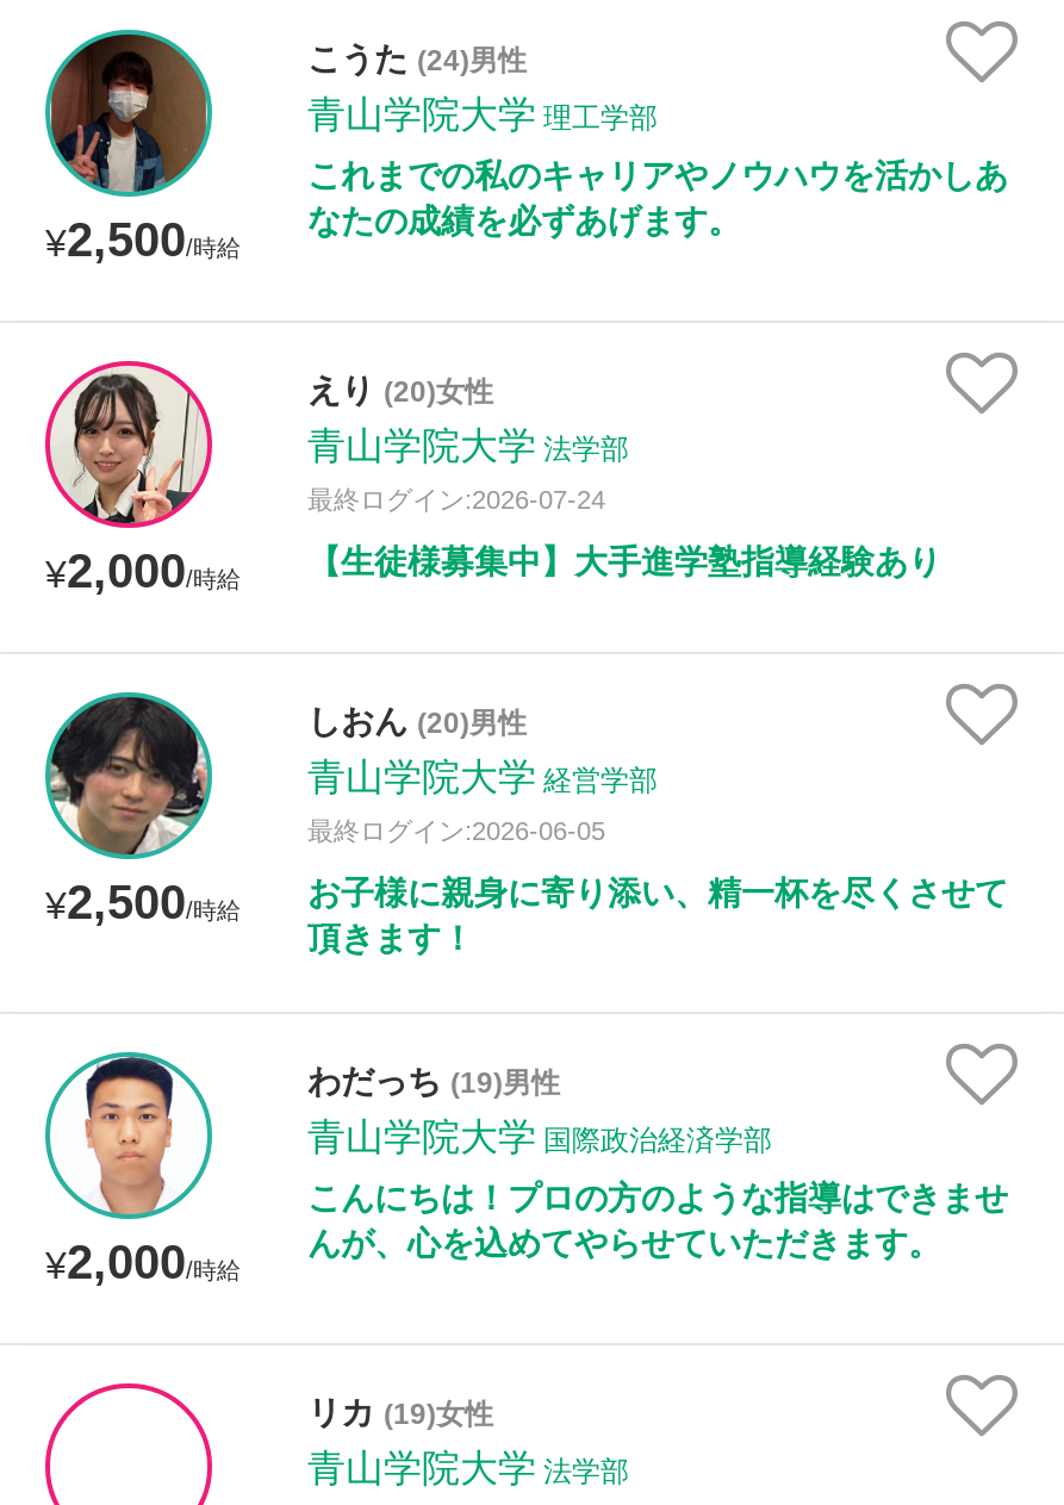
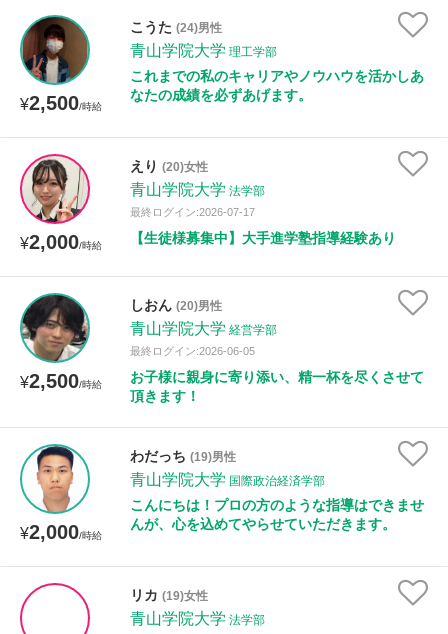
[307,485,605,514] 最終ログイン:2026-07-24 -> [130,206,255,218] 最終ログイン:2026-07-17

